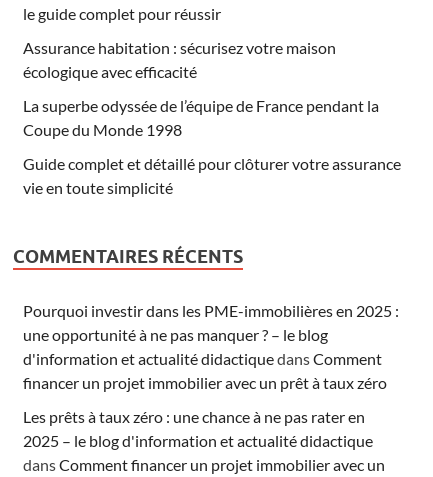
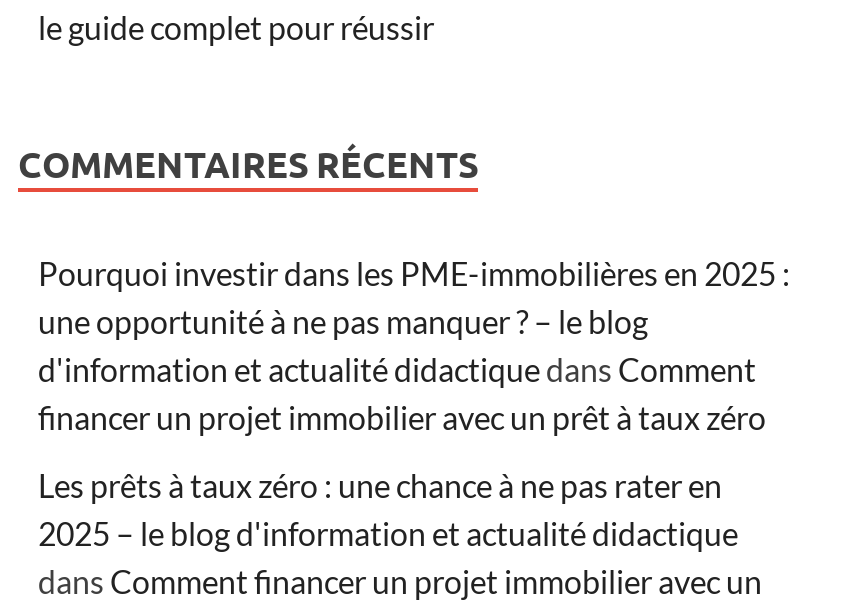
[23,38,401,197] Assurance habitation : sécurisez votre maison | écologique avec efficacité | La superbe odyssée de l’équipe de France pendant la | Coupe du Monde 1998 | Guide complet et détaillé pour clôturer votre assurance | vie en toute simplicité -> none

